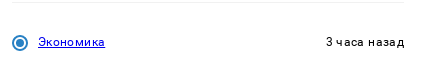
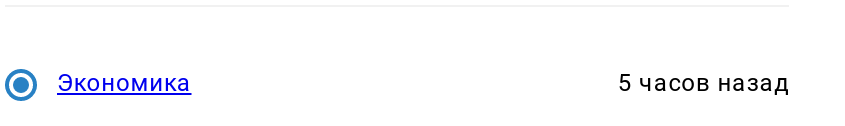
[326,34,404,48] 3 часа назад -> [618,70,789,98] 5 часов назад

